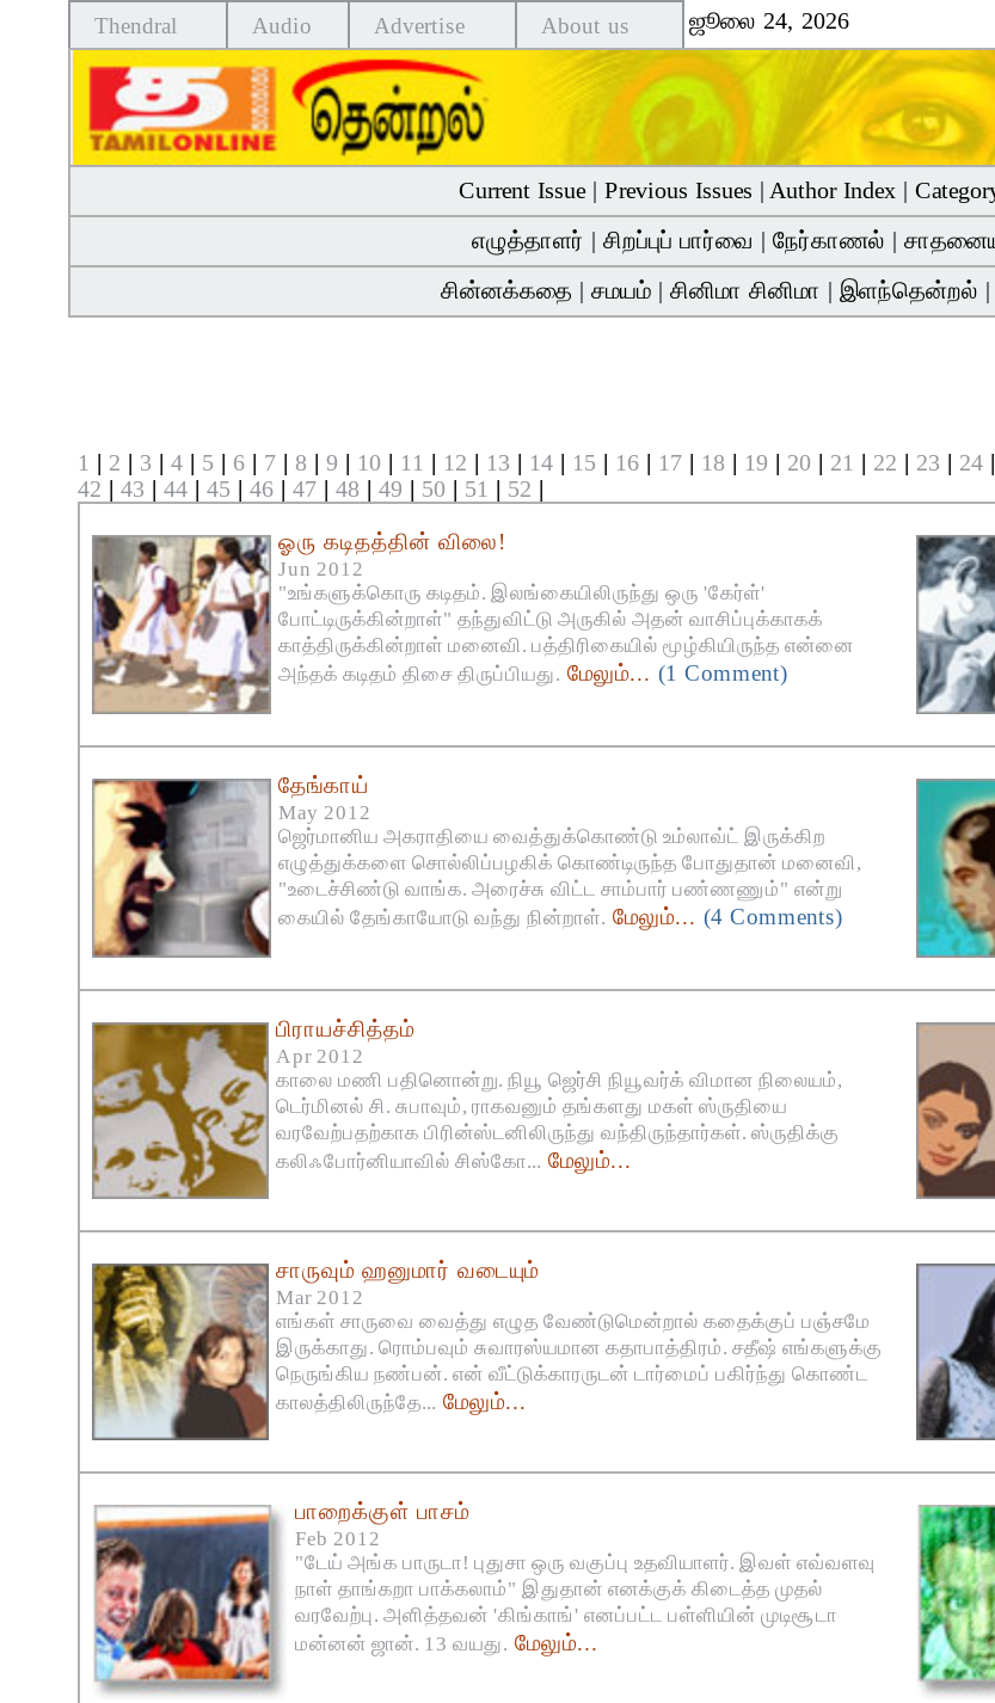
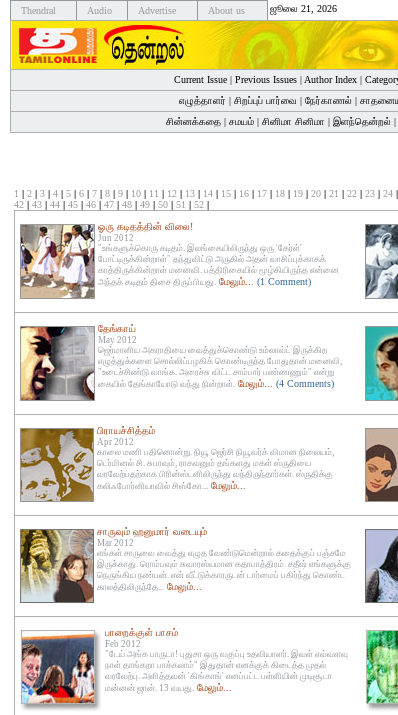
[689,7,849,33] ஜூலை 24, 2026 -> [270,3,337,14] ஜூலை 21, 2026

